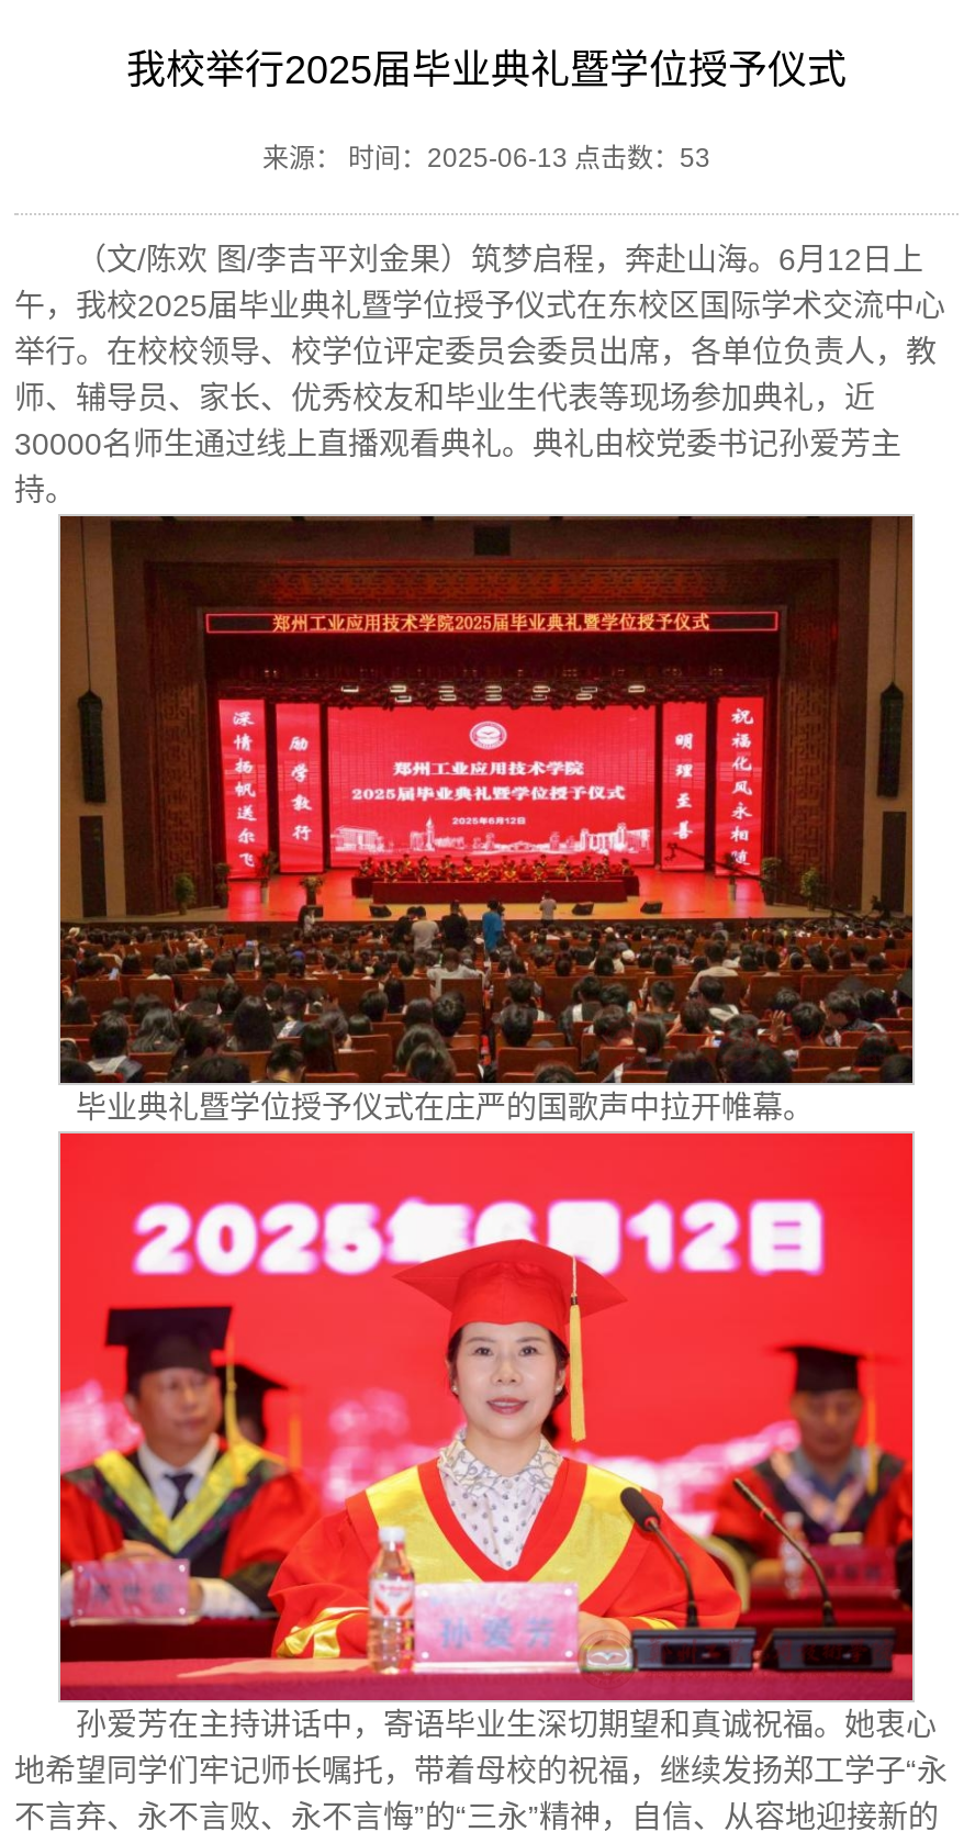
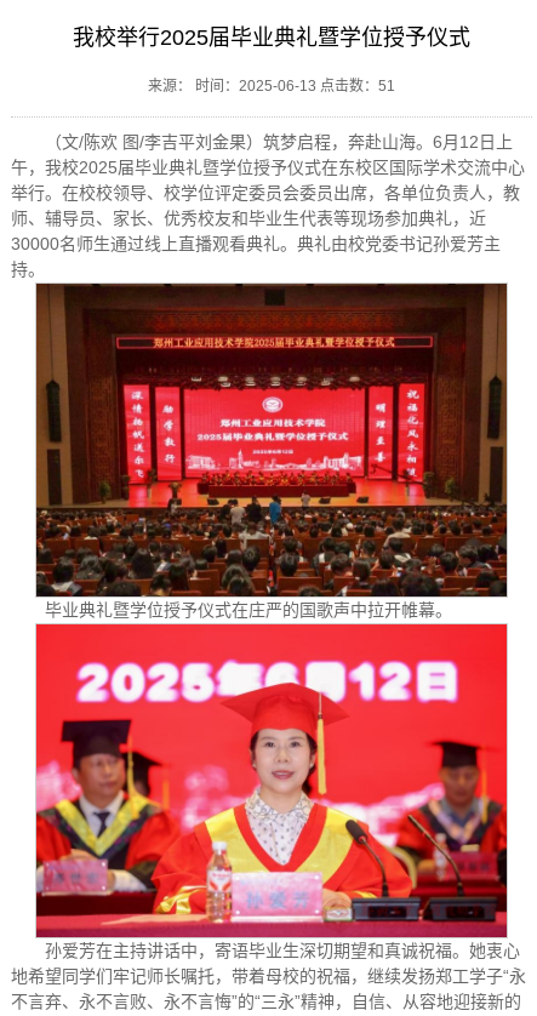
[262,143,710,174] 来源： 时间：2025-06-13 点击数：53 -> [148,78,395,95] 来源： 时间：2025-06-13 点击数：51

